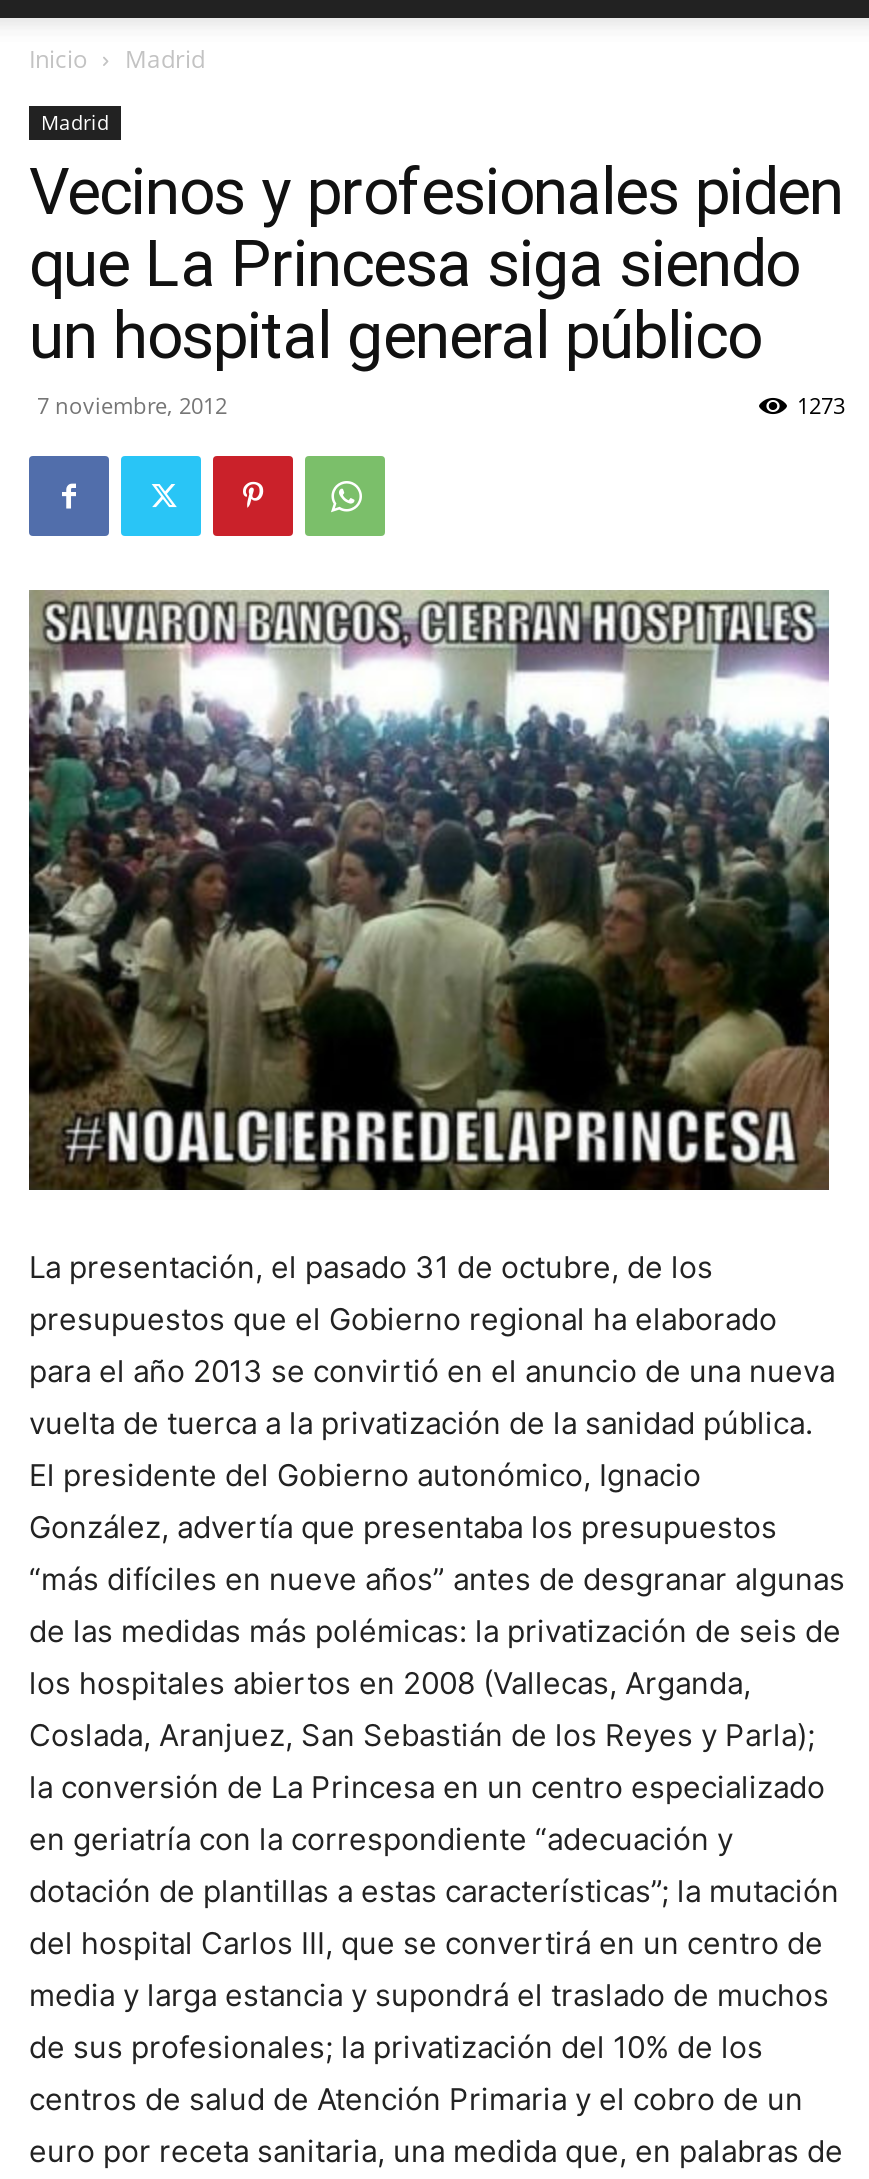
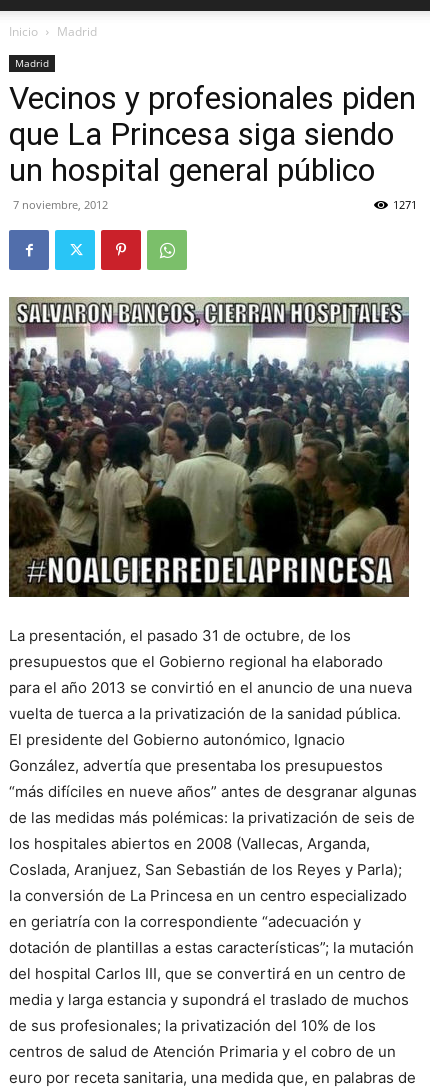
[797,390,845,420] 1273 -> [393,197,417,212] 1271

